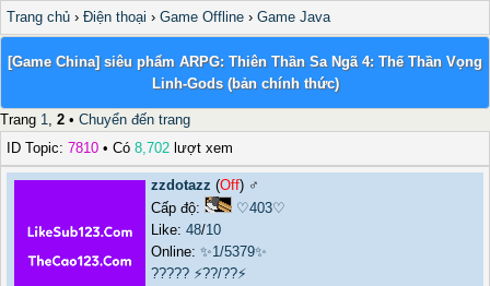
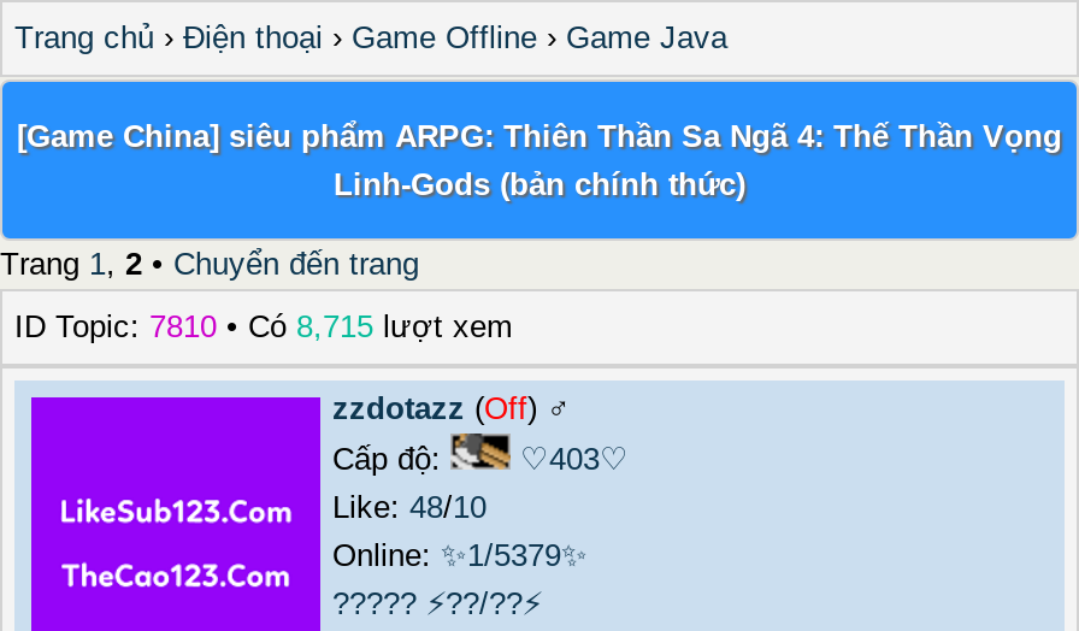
[7,140,233,157] ID Topic: 7810 • Có 8,702 lượt xem -> [14,309,513,345] ID Topic: 7810 • Có 8,715 lượt xem

